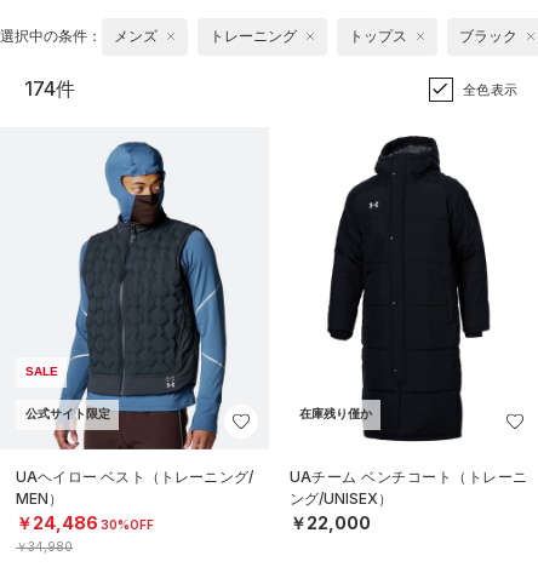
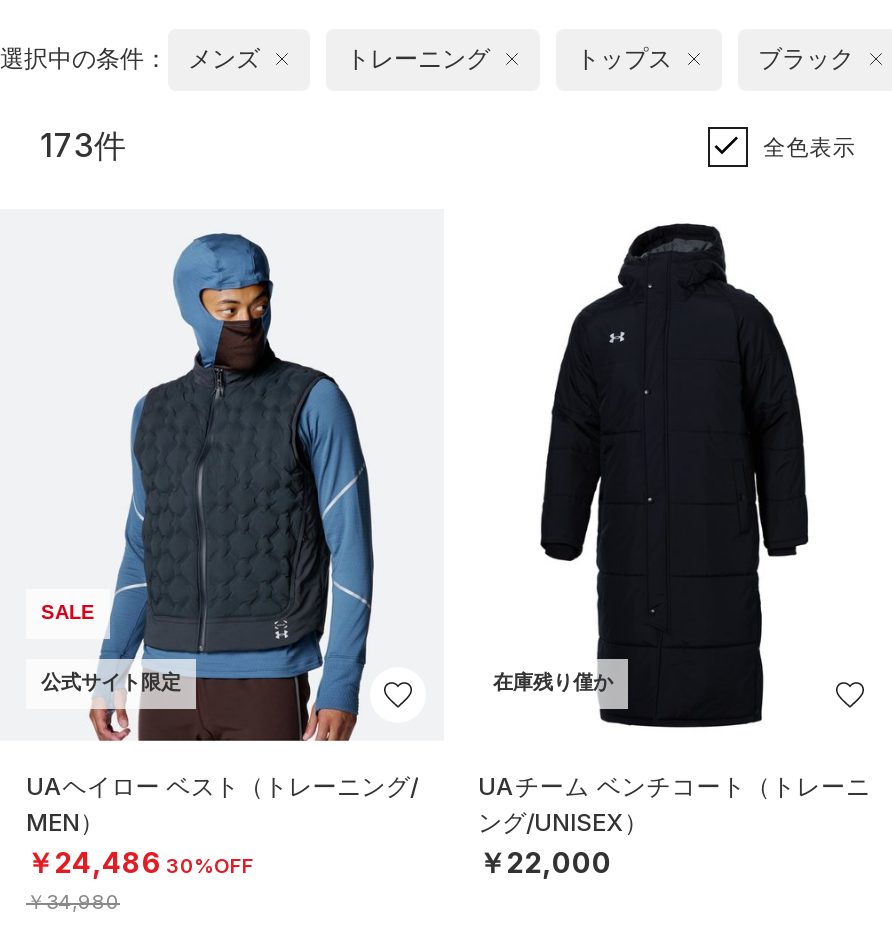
[24,76,75,100] 174件 -> [40,124,126,164] 173件

